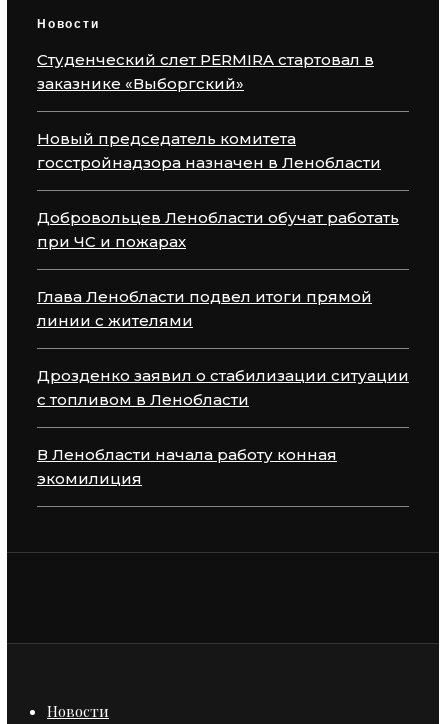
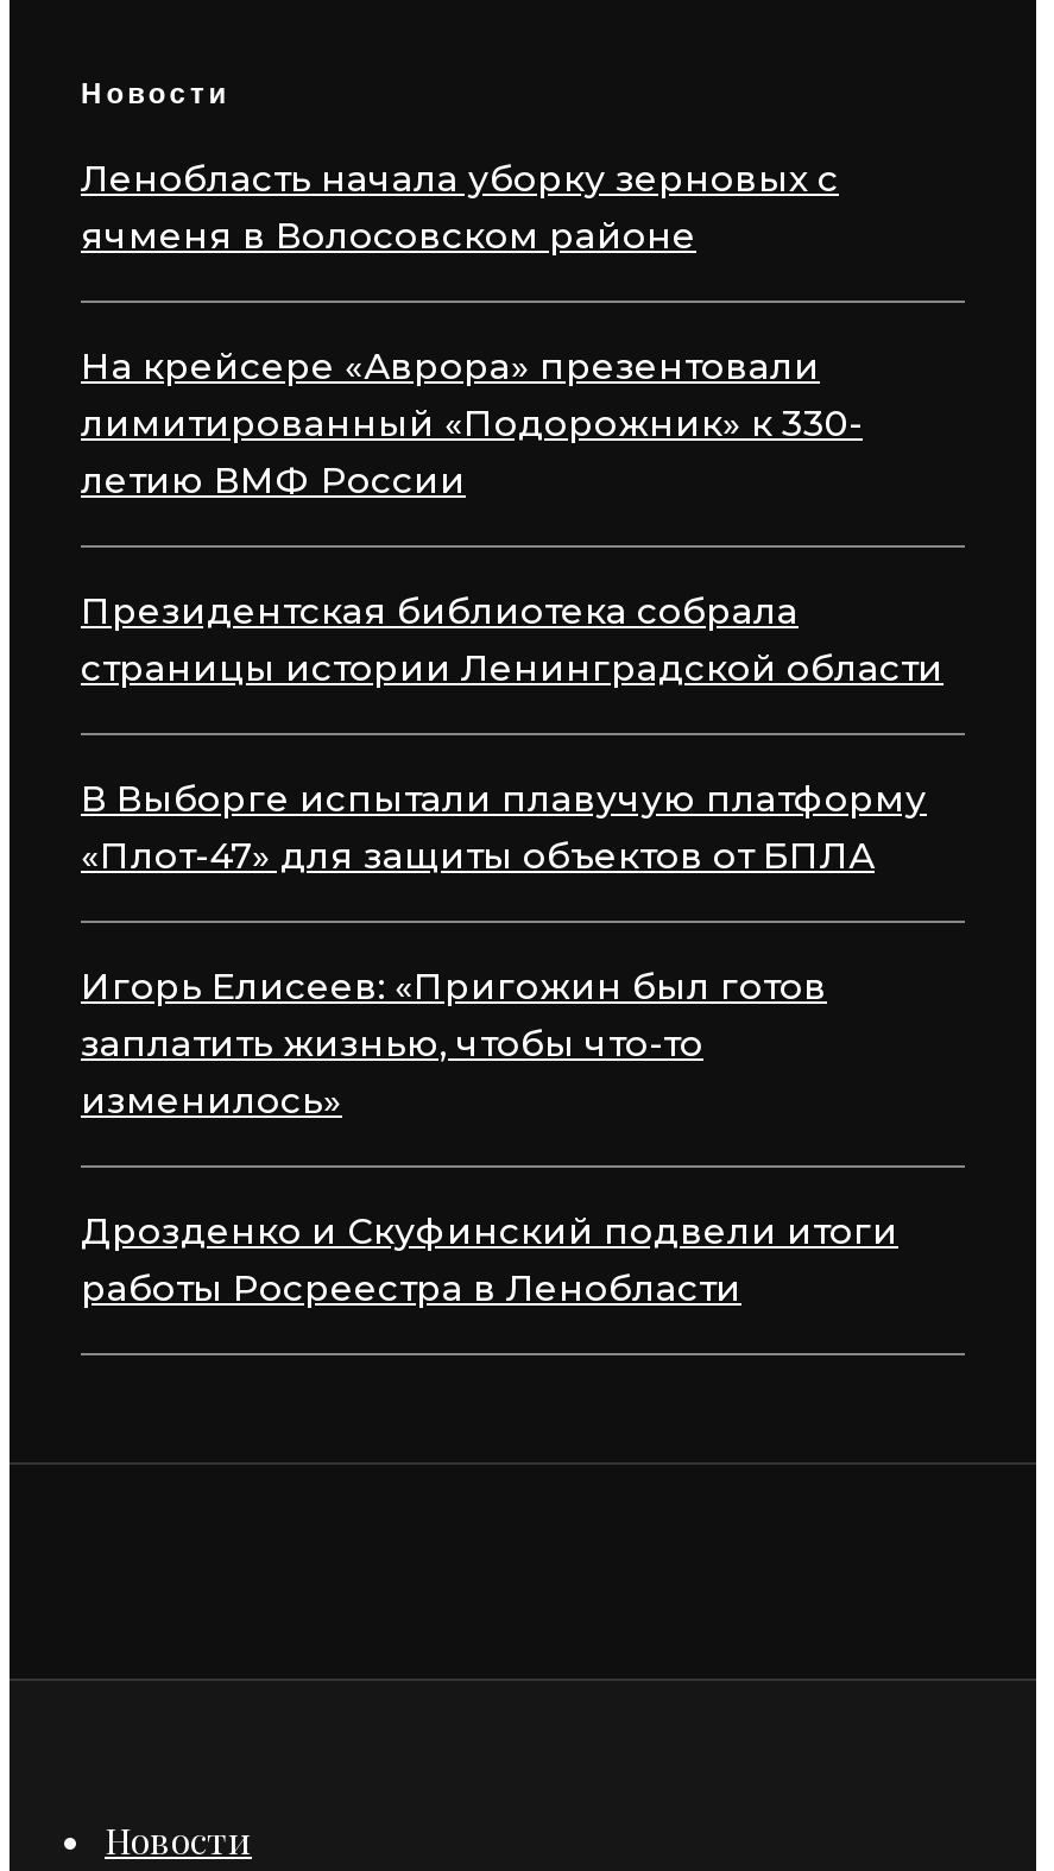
[37,50,374,93] Студенческий слет PERMIRA стартовал в | заказнике «Выборгский» -> [81,155,839,257] Ленобласть начала уборку зерновых с | ячменя в Волосовском районе
[37,129,381,172] Новый председатель комитета | госстройнадзора назначен в Ленобласти -> [81,343,863,502] На крейсере «Аврора» презентовали | лимитированный «Подорожник» к 330- | летию ВМФ России
[37,208,399,251] Добровольцев Ленобласти обучат работать | при ЧС и пожарах -> [81,587,943,689] Президентская библиотека собрала | страницы истории Ленинградской области
[37,287,372,330] Глава Ленобласти подвел итоги прямой | линии с жителями -> [81,775,927,877] В Выборге испытали плавучую платформу | «Плот-47» для защиты объектов от БПЛА
[37,366,409,409] Дрозденко заявил о стабилизации ситуации | с топливом в Ленобласти -> [81,963,827,1122] Игорь Елисеев: «Пригожин был готов | заплатить жизнью, чтобы что-то | изменилось»
[37,445,337,488] В Ленобласти начала работу конная | экомилиция -> [81,1207,898,1310] Дрозденко и Скуфинский подвели итоги | работы Росреестра в Ленобласти

